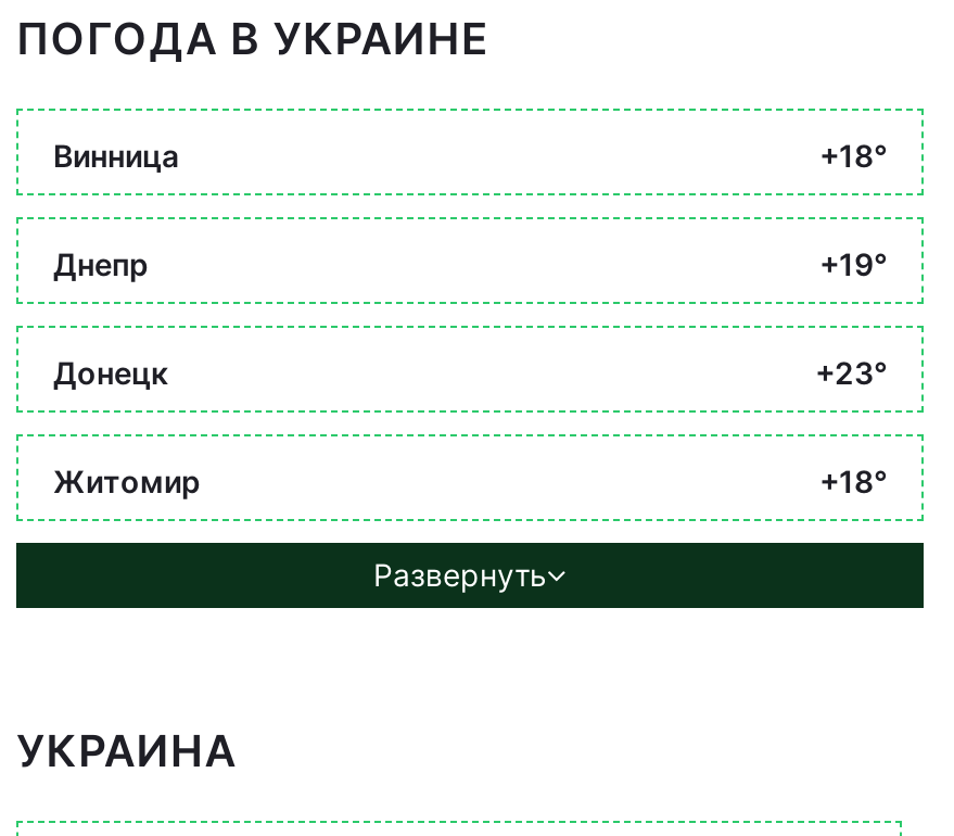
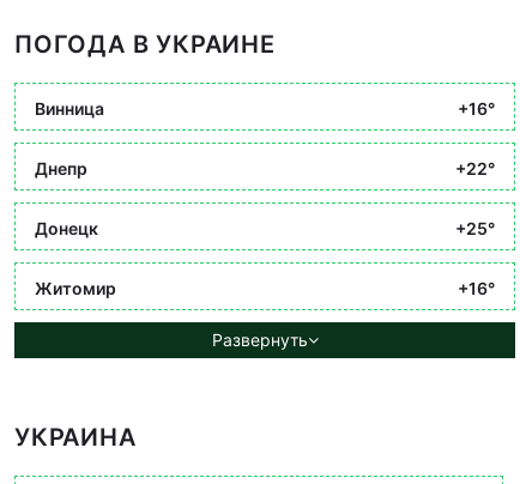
[819,136,887,173] +18° -> [458,98,495,118] +16°
[819,244,887,281] +19° -> [455,158,495,178] +22°
[815,353,887,390] +23° -> [455,217,495,238] +25°
[819,461,887,498] +18° -> [458,277,495,298] +16°

